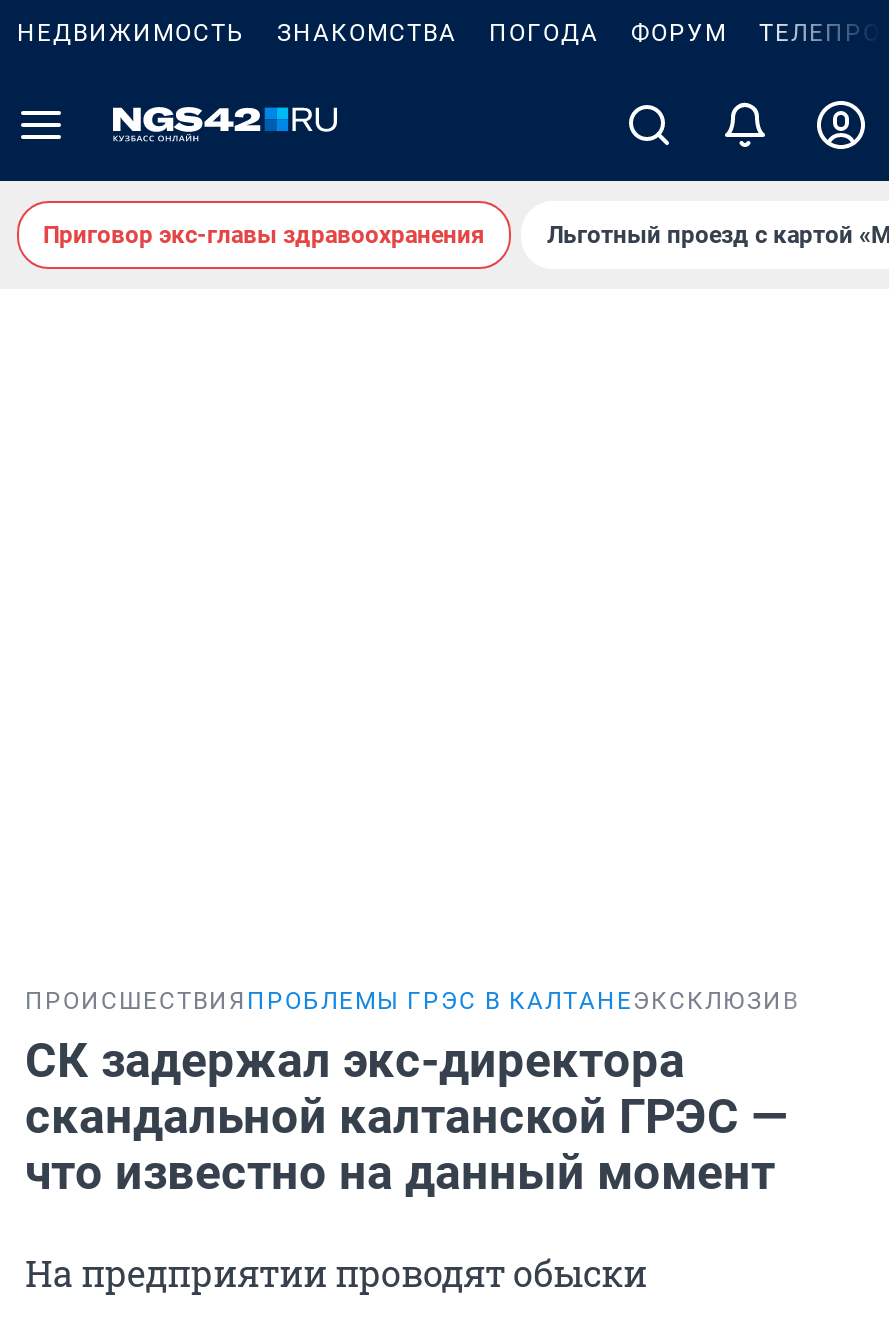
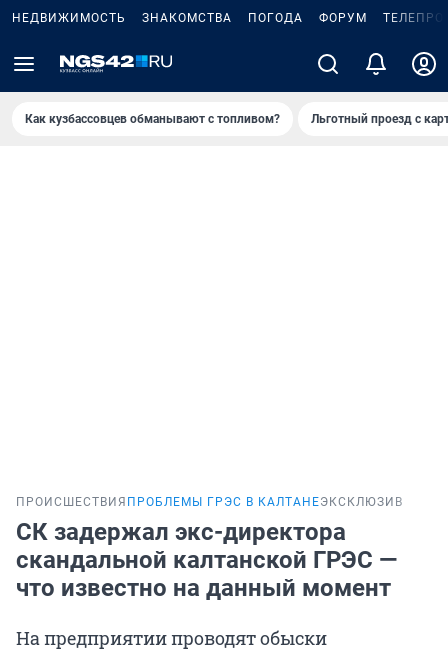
[43,221,485,249] Приговор экс-главы здравоохранения -> [25,112,280,126] Как кузбассовцев обманывают с топливом?

